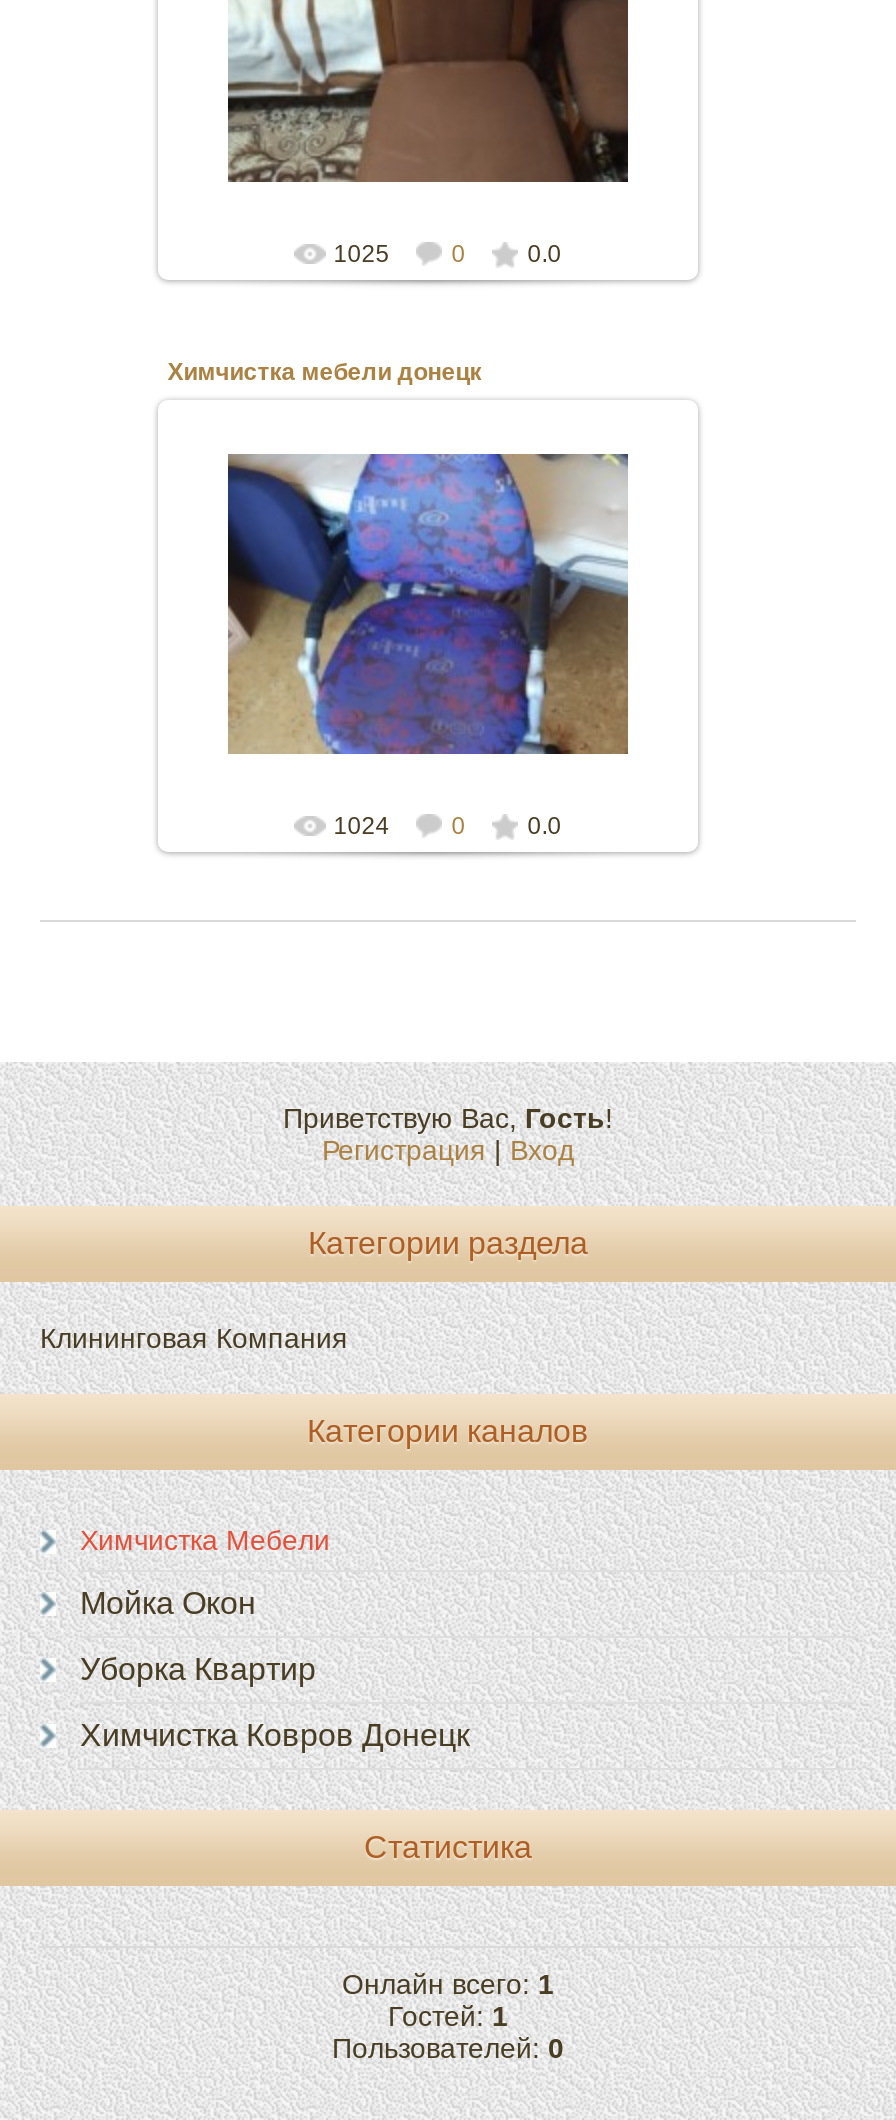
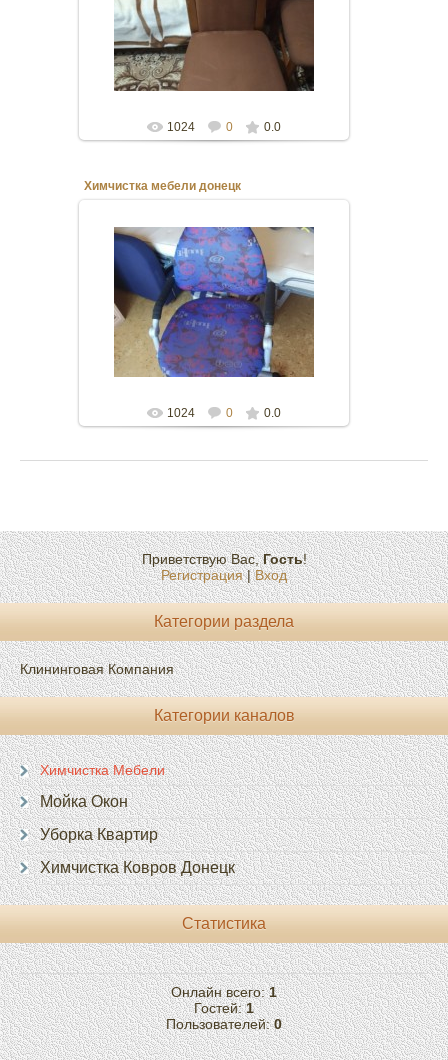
[334,240,390,268] 1025 -> [167,120,195,134] 1024

